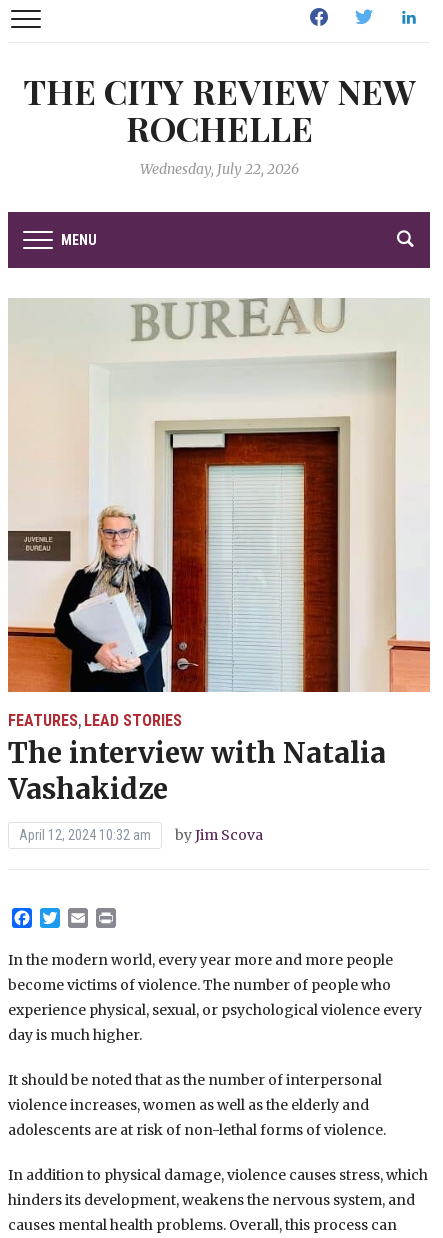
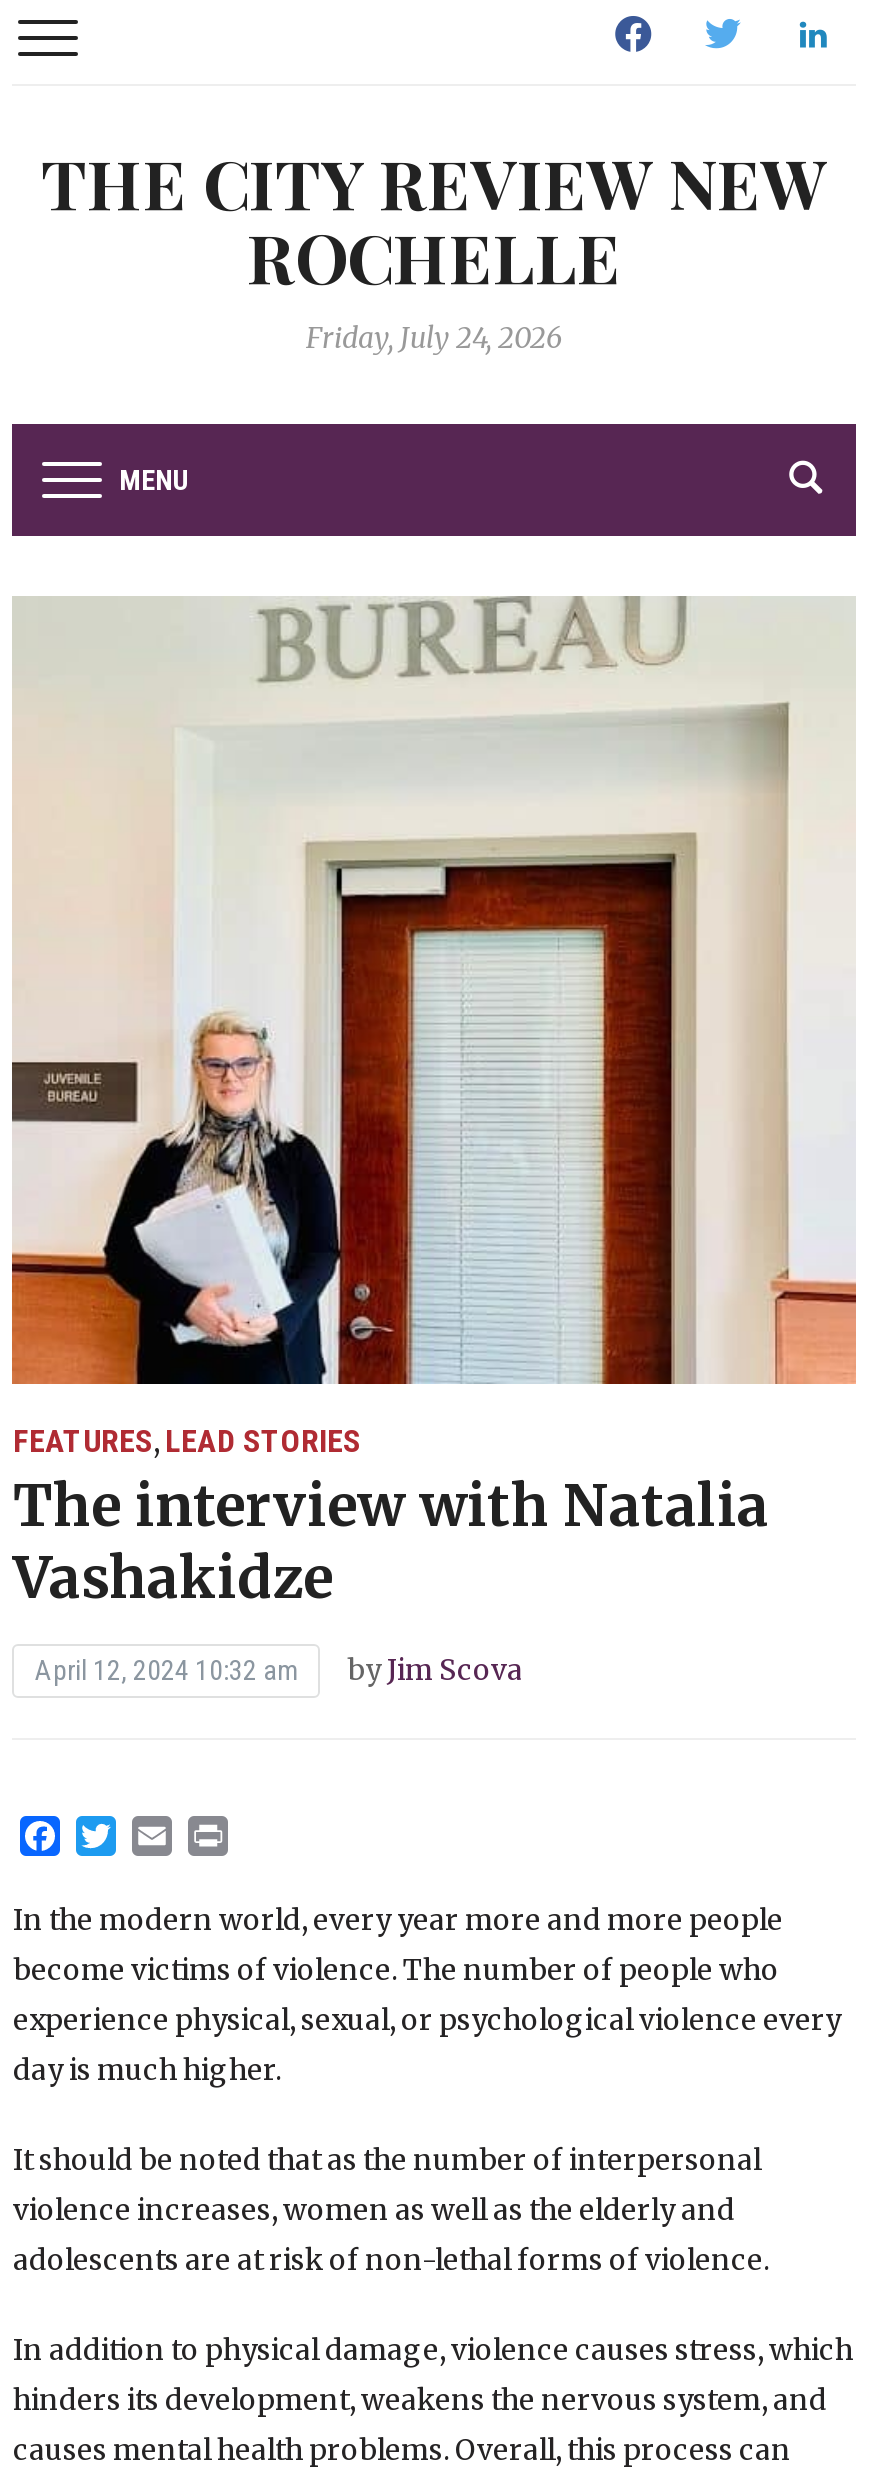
[139,160,298,178] Wednesday, July 22, 2026 -> [306,320,562,356] Friday, July 24, 2026

